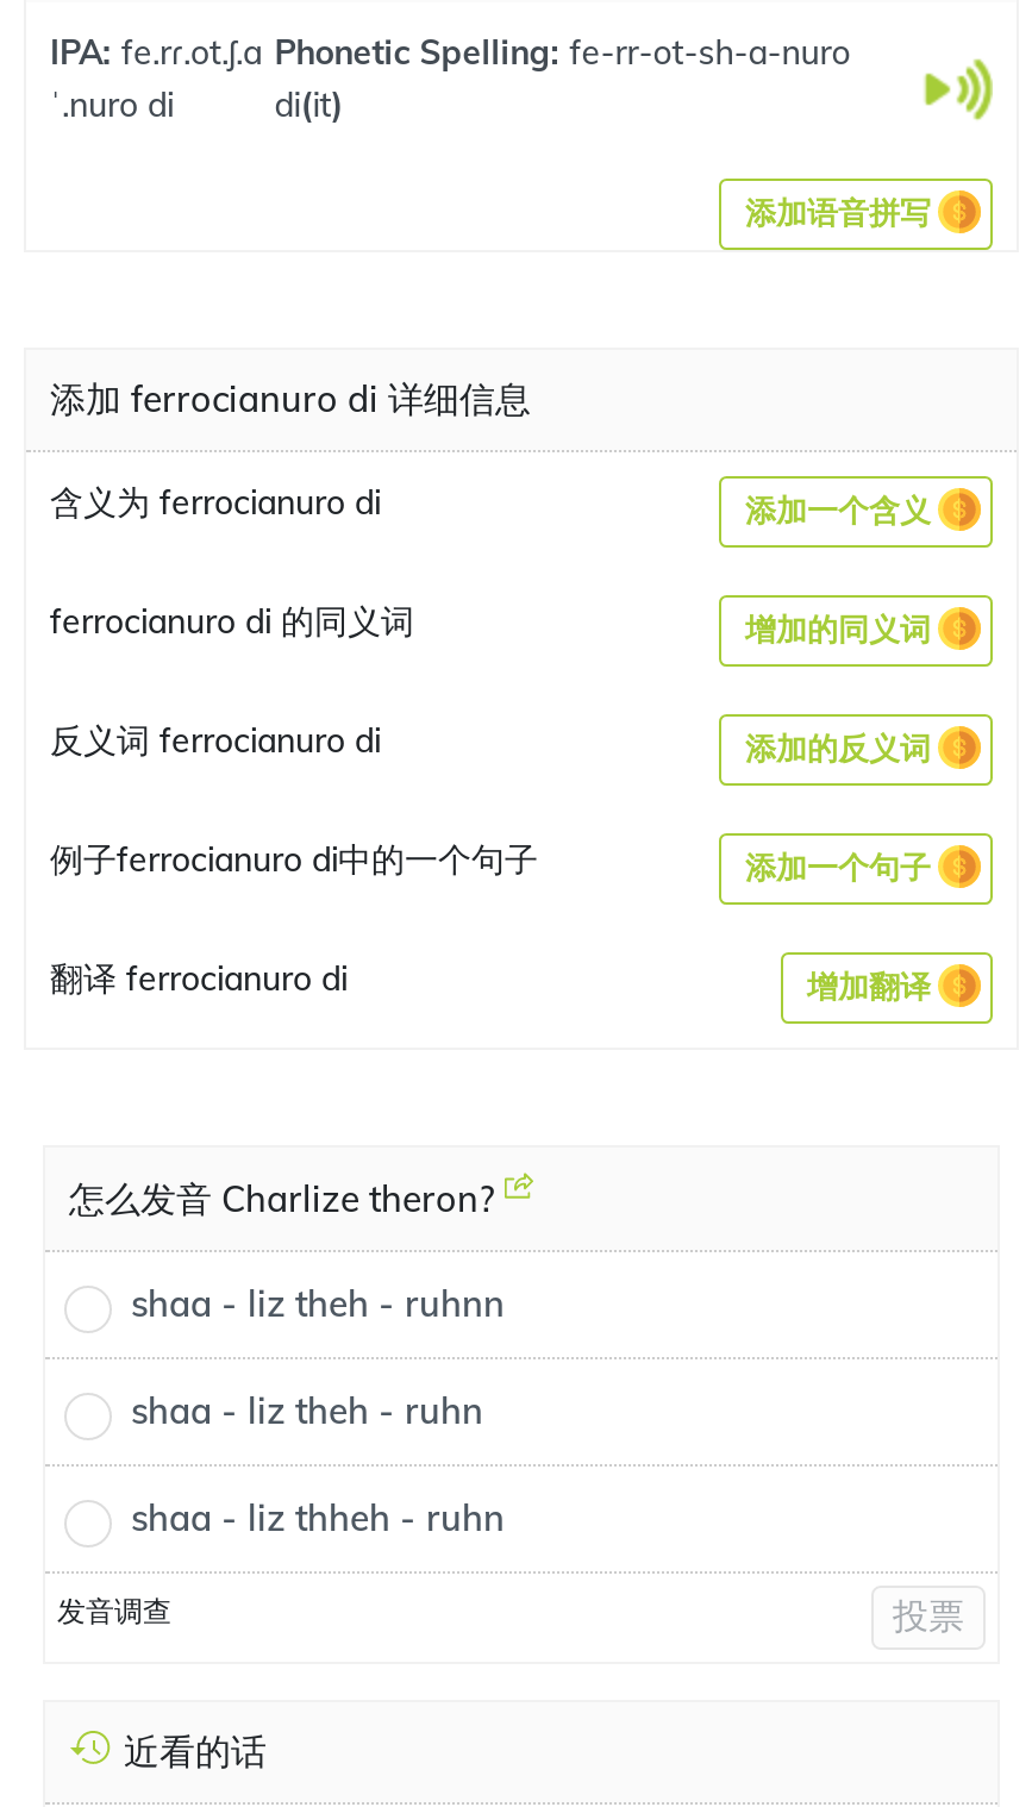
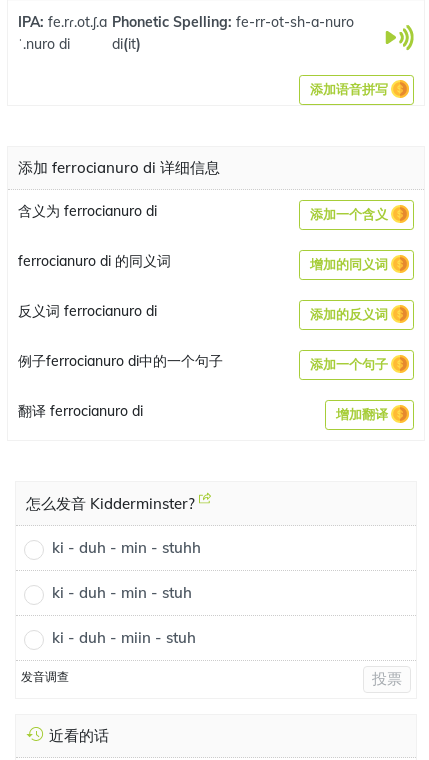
[69,1176,505,1221] 怎么发音 Charlize theron? -> [26,494,199,513] 怎么发音 Kidderminster?
[131,1281,505,1326] shaa - liz theh - ruhnn -> [52,538,201,557] ki - duh - min - stuhh
[131,1388,483,1433] shaa - liz theh - ruhn -> [52,583,192,602] ki - duh - min - stuh
[131,1495,505,1540] shaa - liz thheh - ruhn -> [52,628,196,647] ki - duh - miin - stuh

